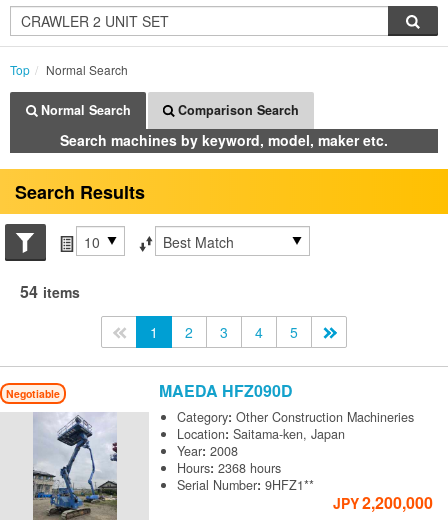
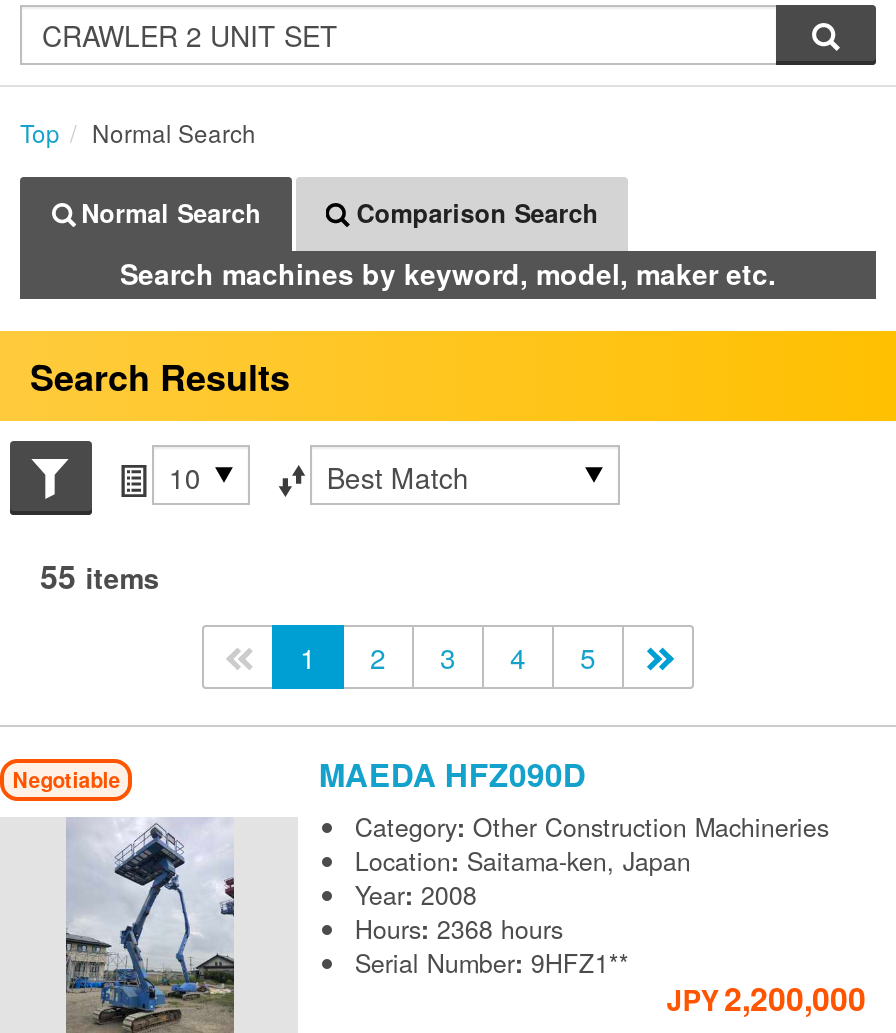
[20,280,80,303] 54 items -> [40,553,160,599] 55 items

